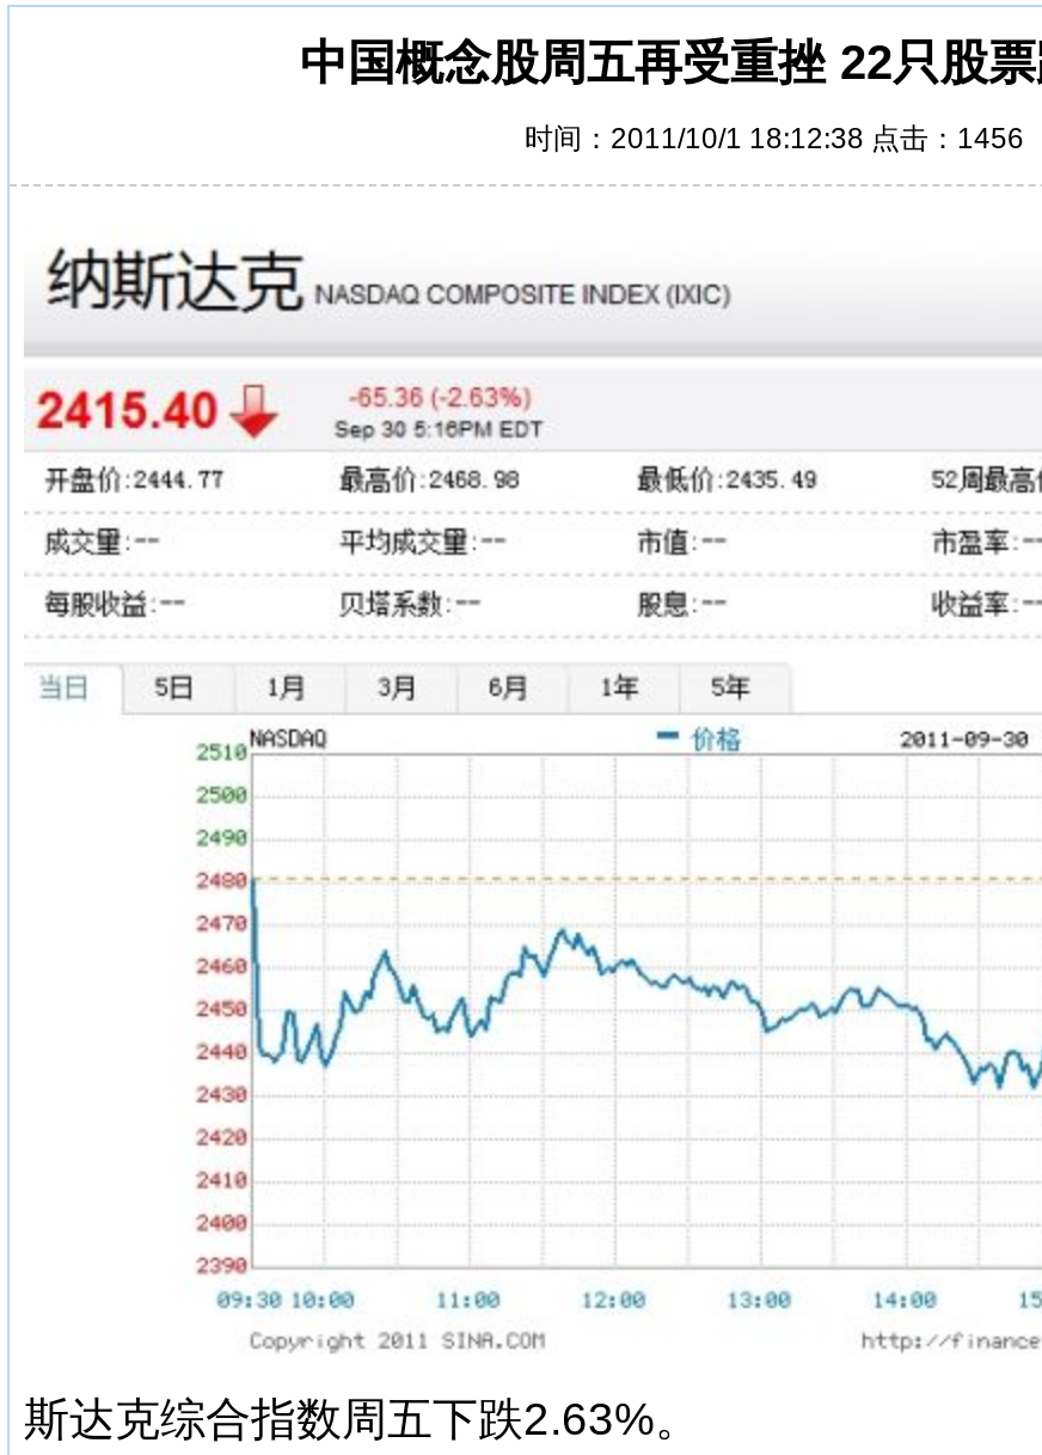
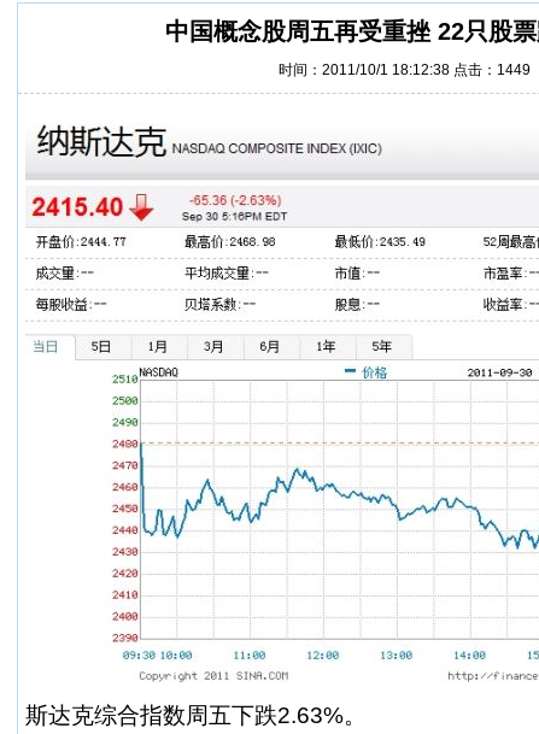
[525,122,1024,155] 时间：2011/10/1 18:12:38 点击：1456 -> [278,61,530,78] 时间：2011/10/1 18:12:38 点击：1449

